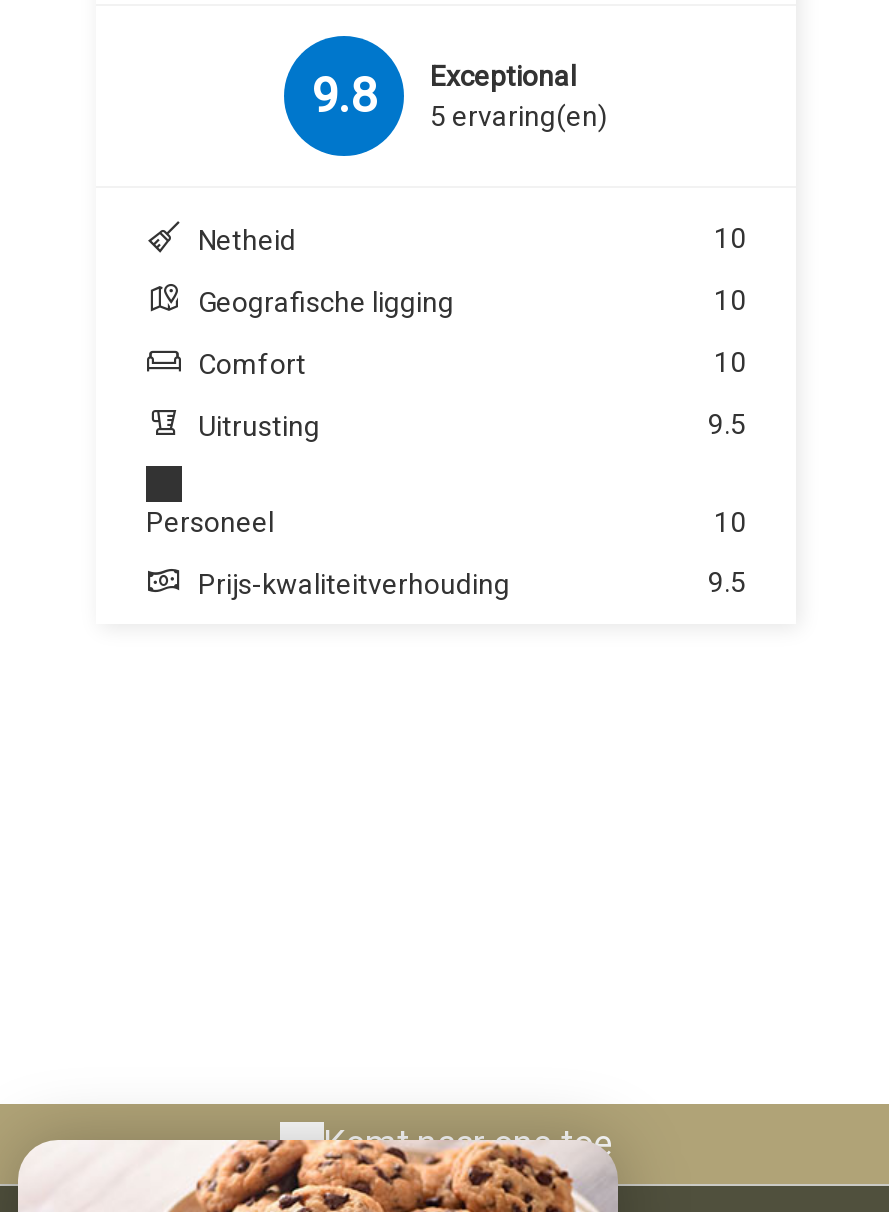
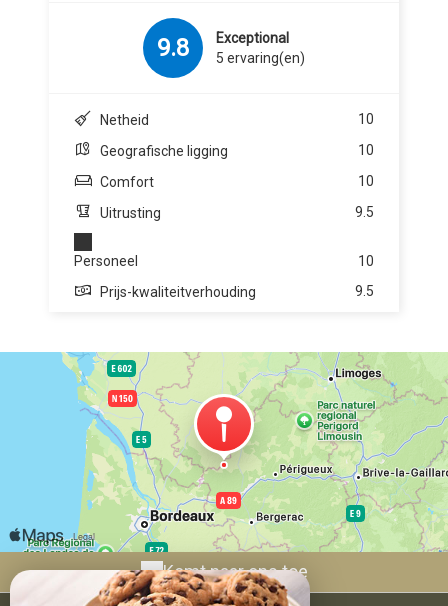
none -> [3,351,445,553] [image]

